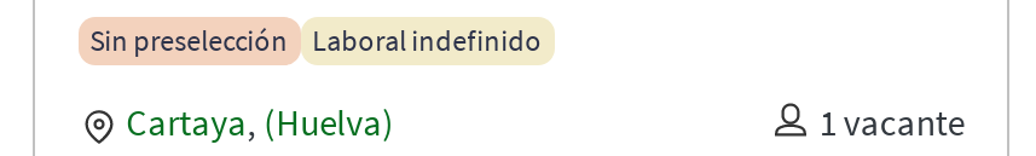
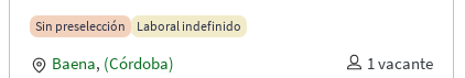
[126,99,394,145] Cartaya, (Huelva) -> [51,52,174,73] Baena, (Córdoba)

